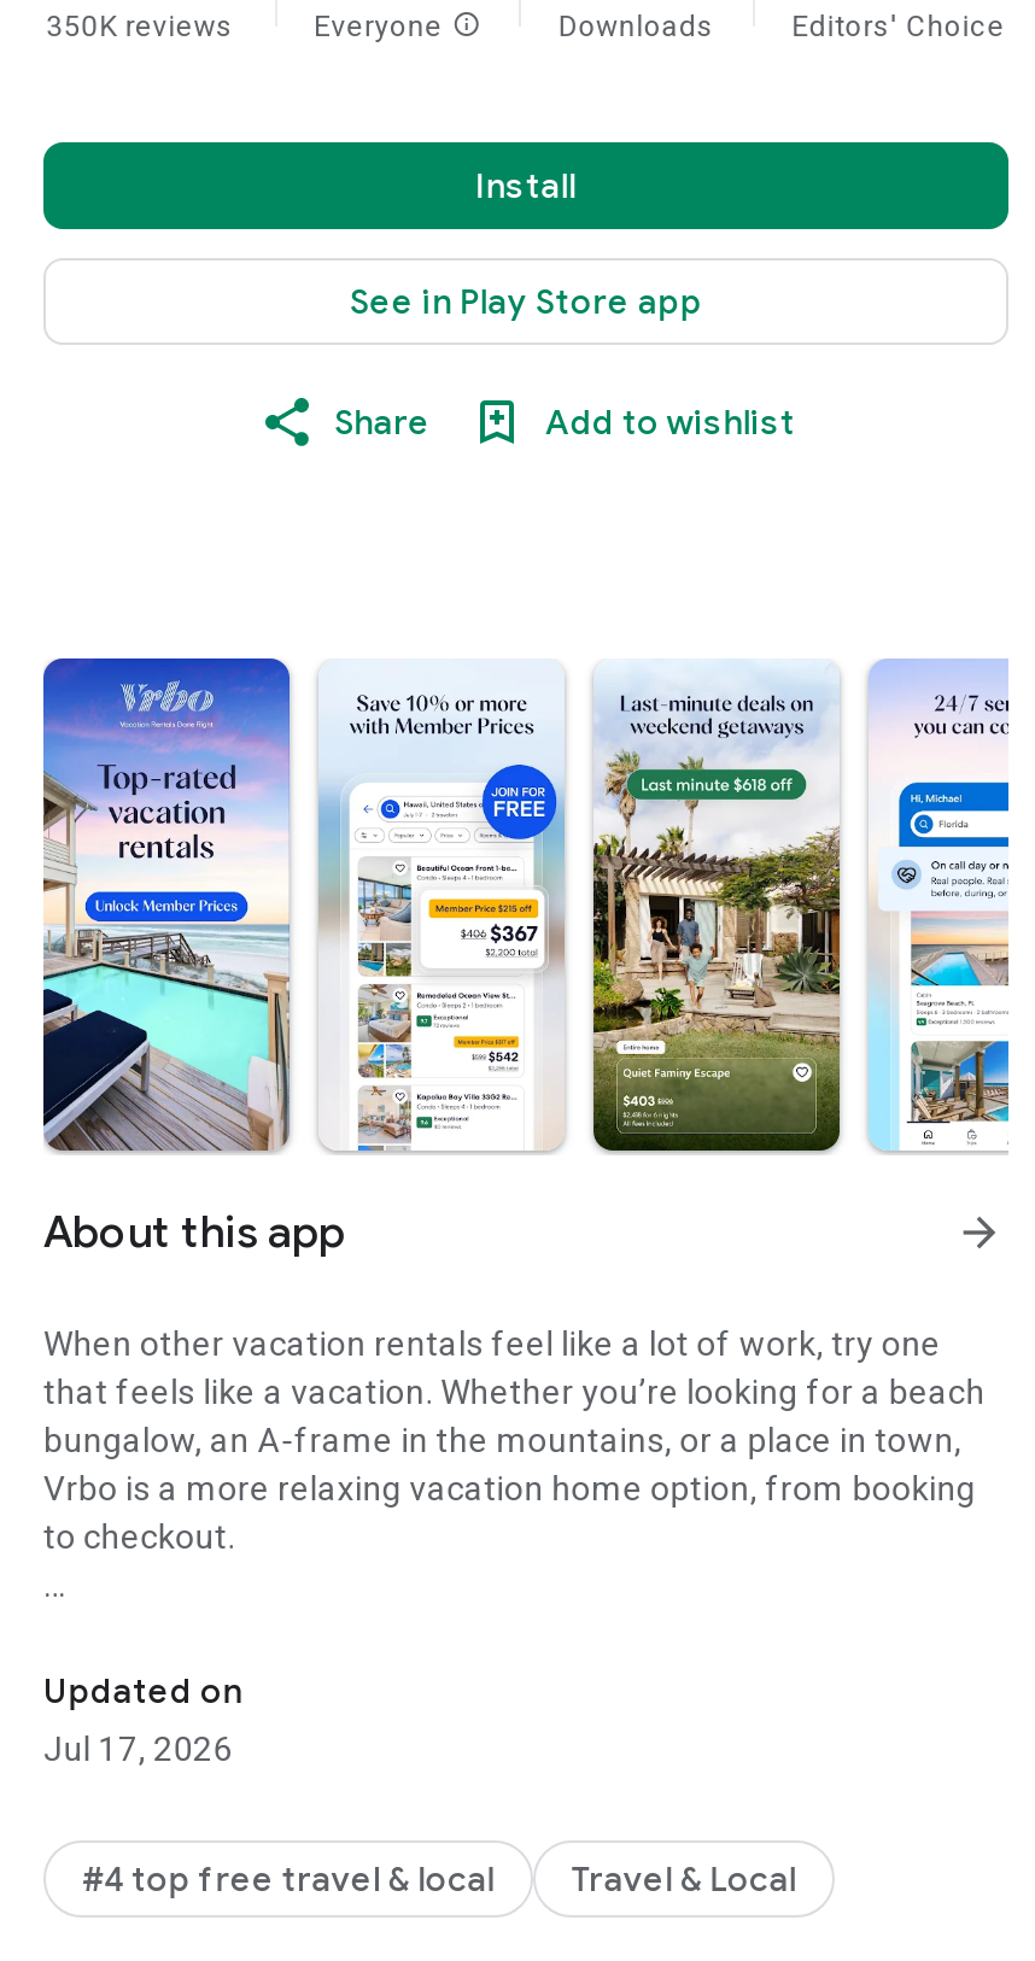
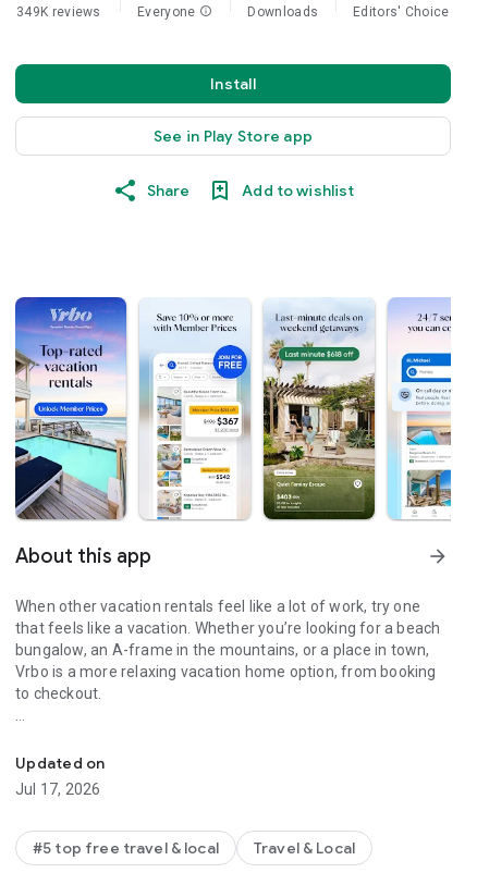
[46,10,234,43] 350K reviews -> [17,4,101,20] 349K reviews
[82,1857,494,1901] #4 top free travel & local -> [33,838,219,858] #5 top free travel & local

